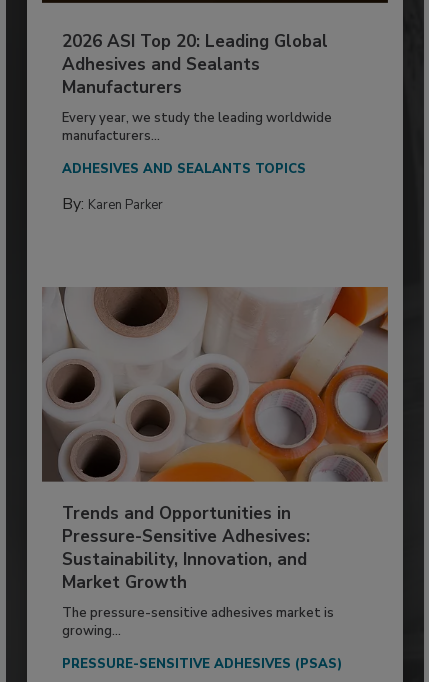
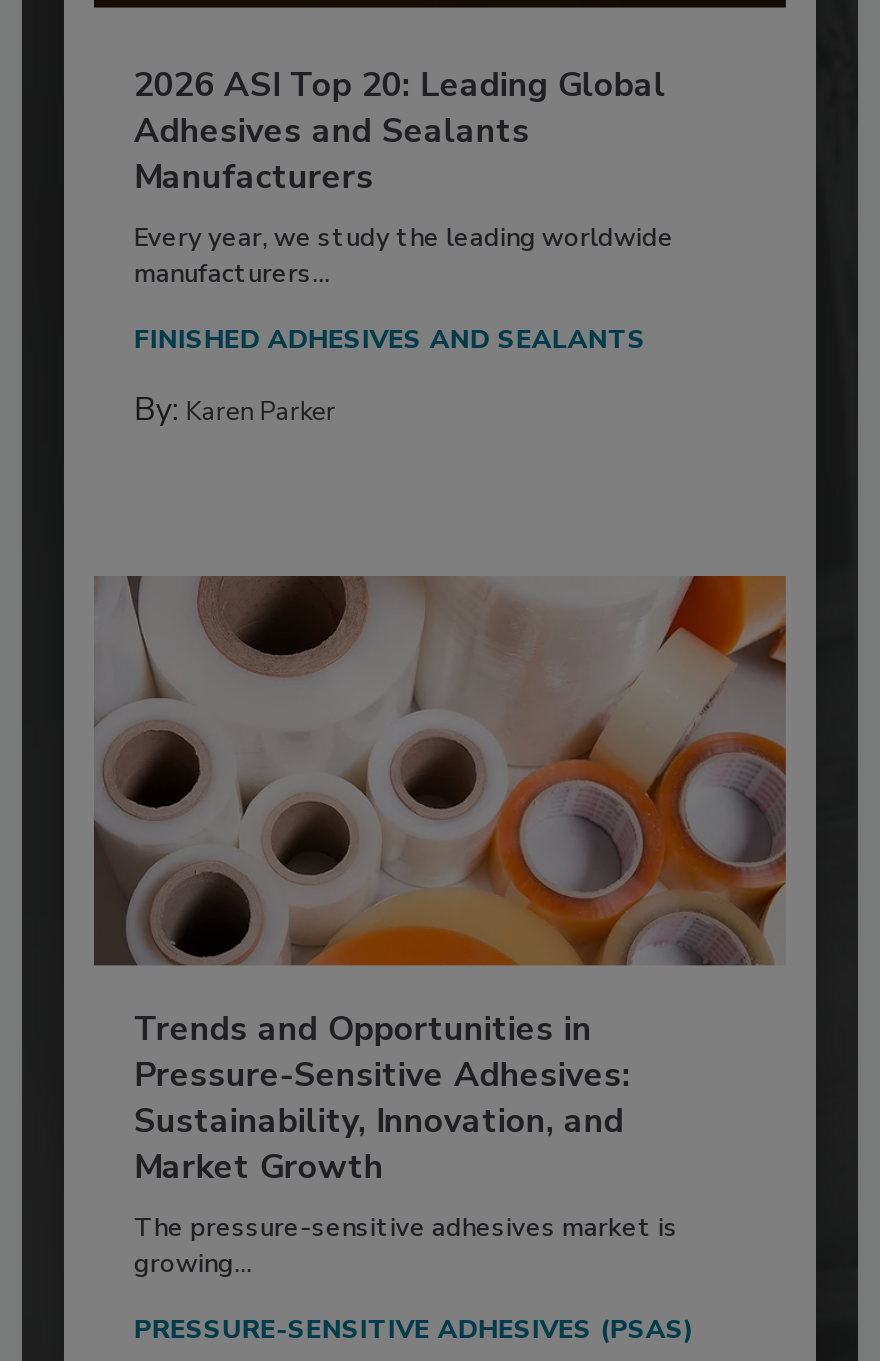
[62,160,306,178] ADHESIVES AND SEALANTS TOPICS -> [134,322,646,358] FINISHED ADHESIVES AND SEALANTS

